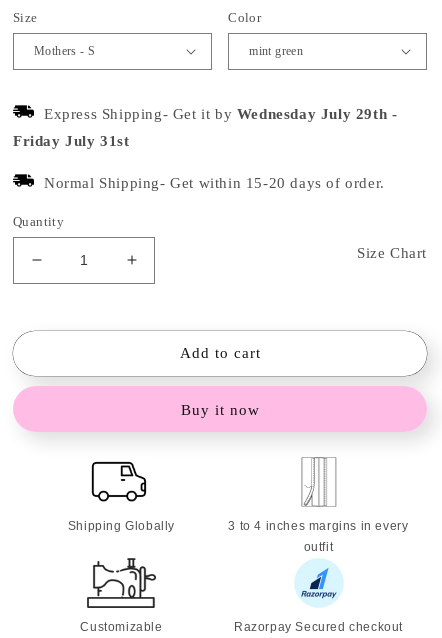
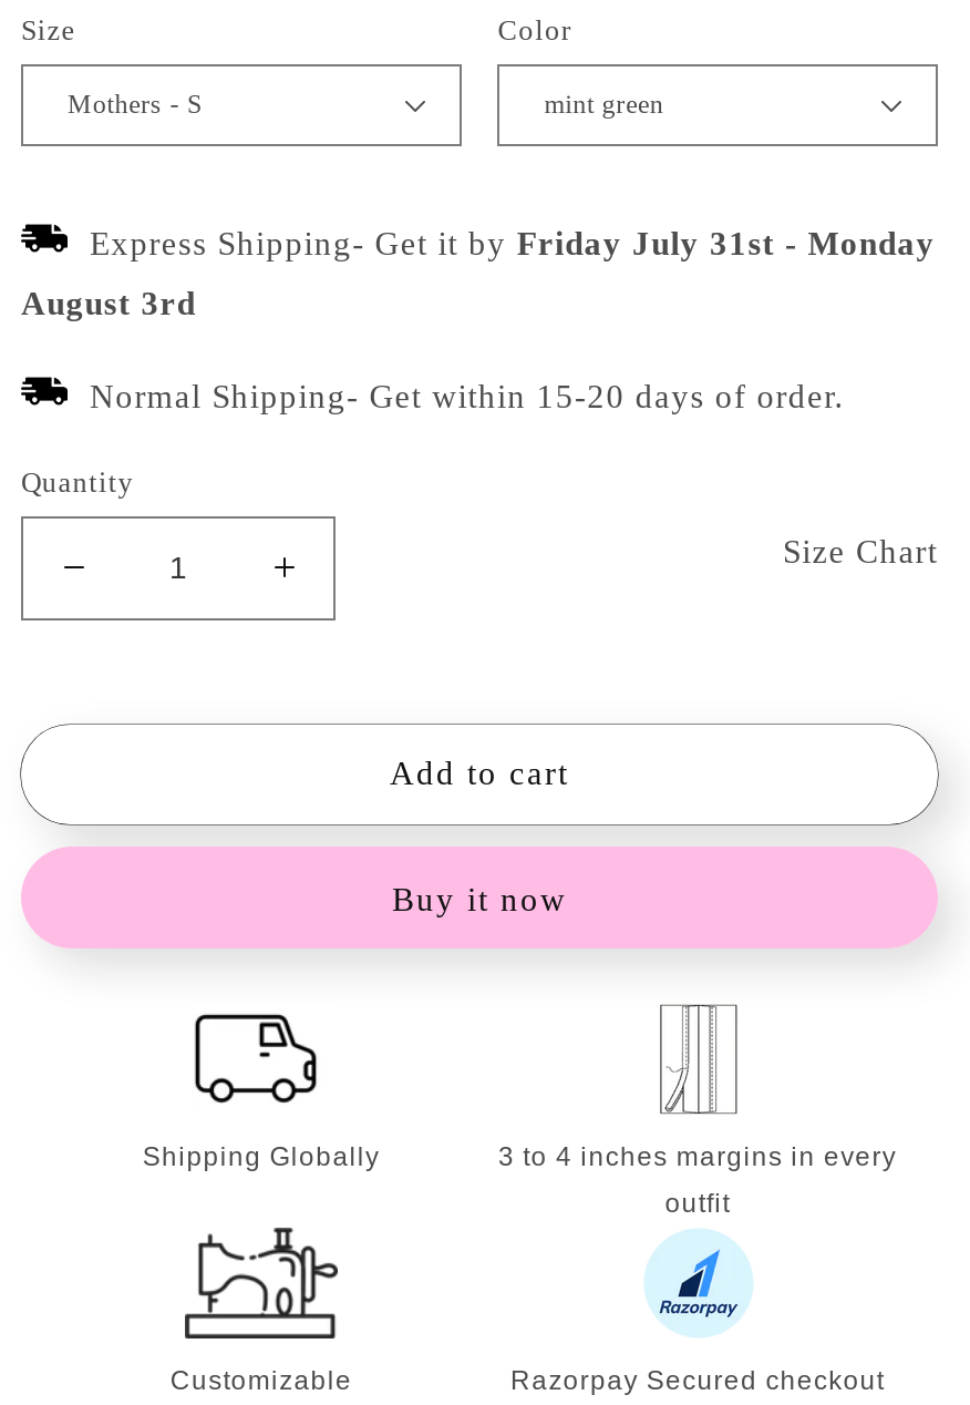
[44,106,397,122] Express Shipping- Get it by Wednesday July 29th - -> [90,225,935,261] Express Shipping- Get it by Friday July 31st - Monday
[13,133,130,149] Friday July 31st -> [21,285,196,320] August 3rd

